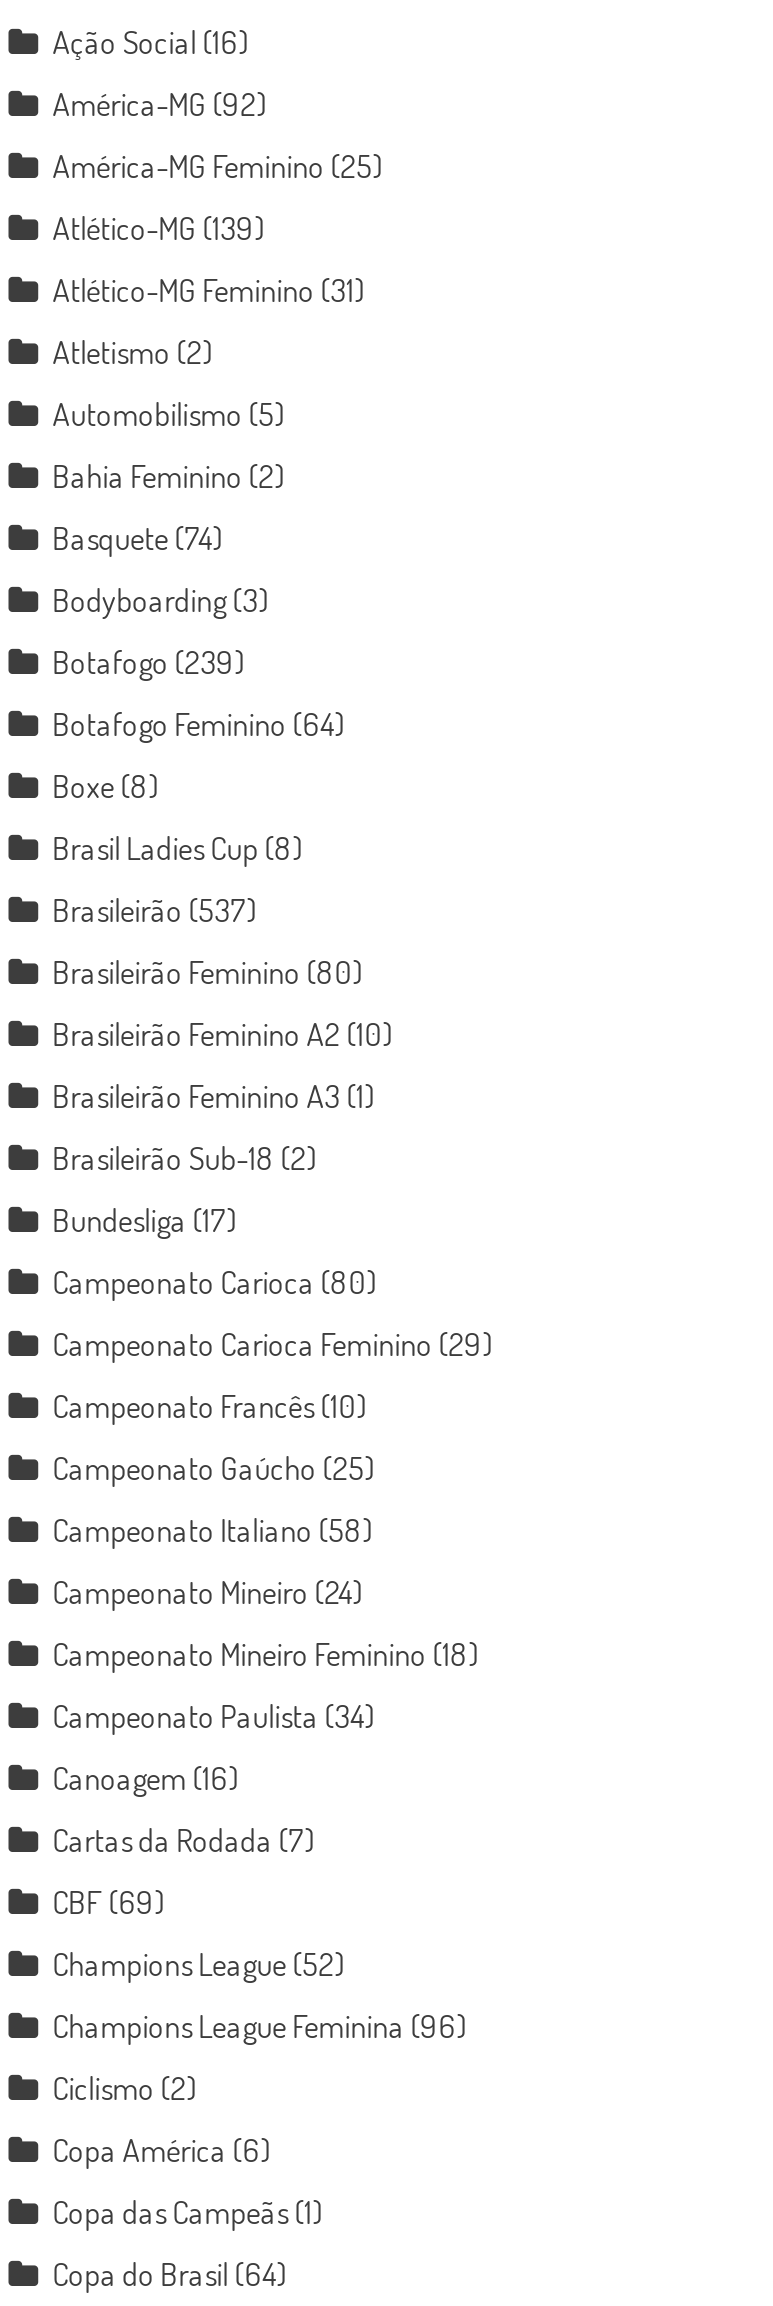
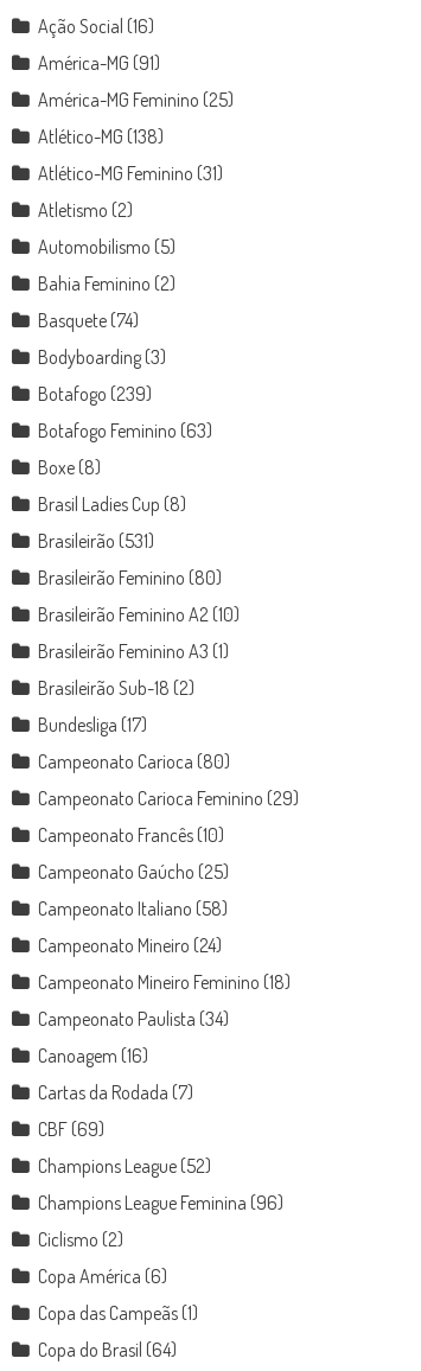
[52,85,266,125] América-MG (92) -> [38,51,160,75] América-MG (91)
[52,209,264,249] Atlético-MG (139) -> [38,125,163,148] Atlético-MG (138)
[52,705,344,745] Botafogo Feminino (64) -> [38,419,212,442] Botafogo Feminino (63)
[52,891,256,931] Brasileirão (537) -> [38,529,154,553] Brasileirão (531)

